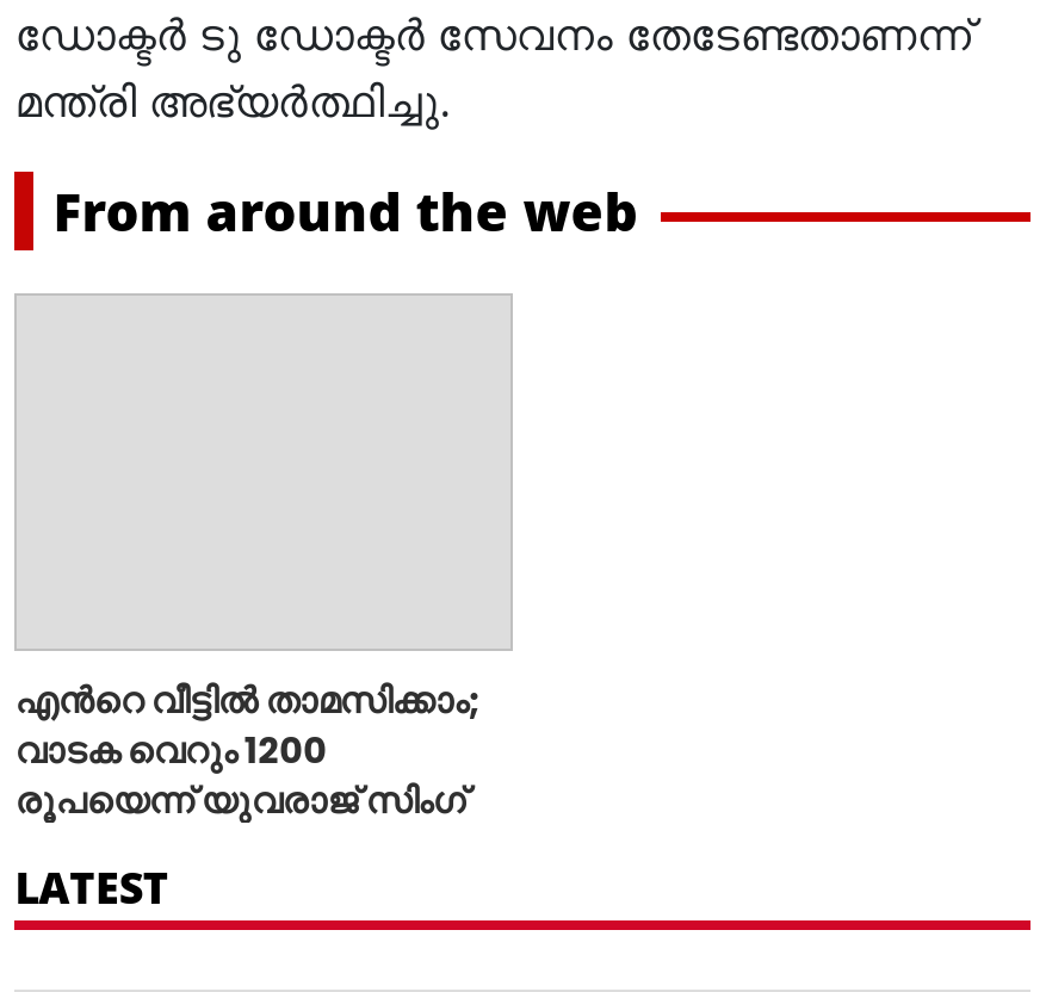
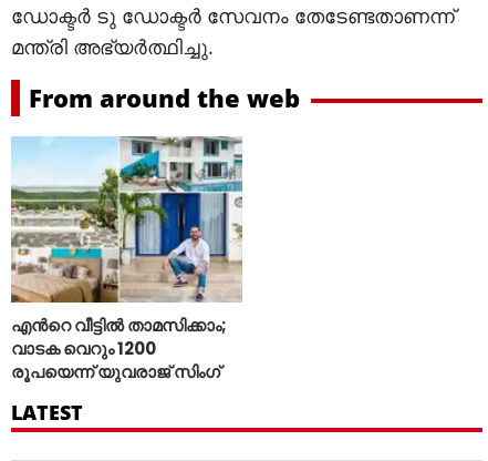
none -> [11,136,242,304] [image]

